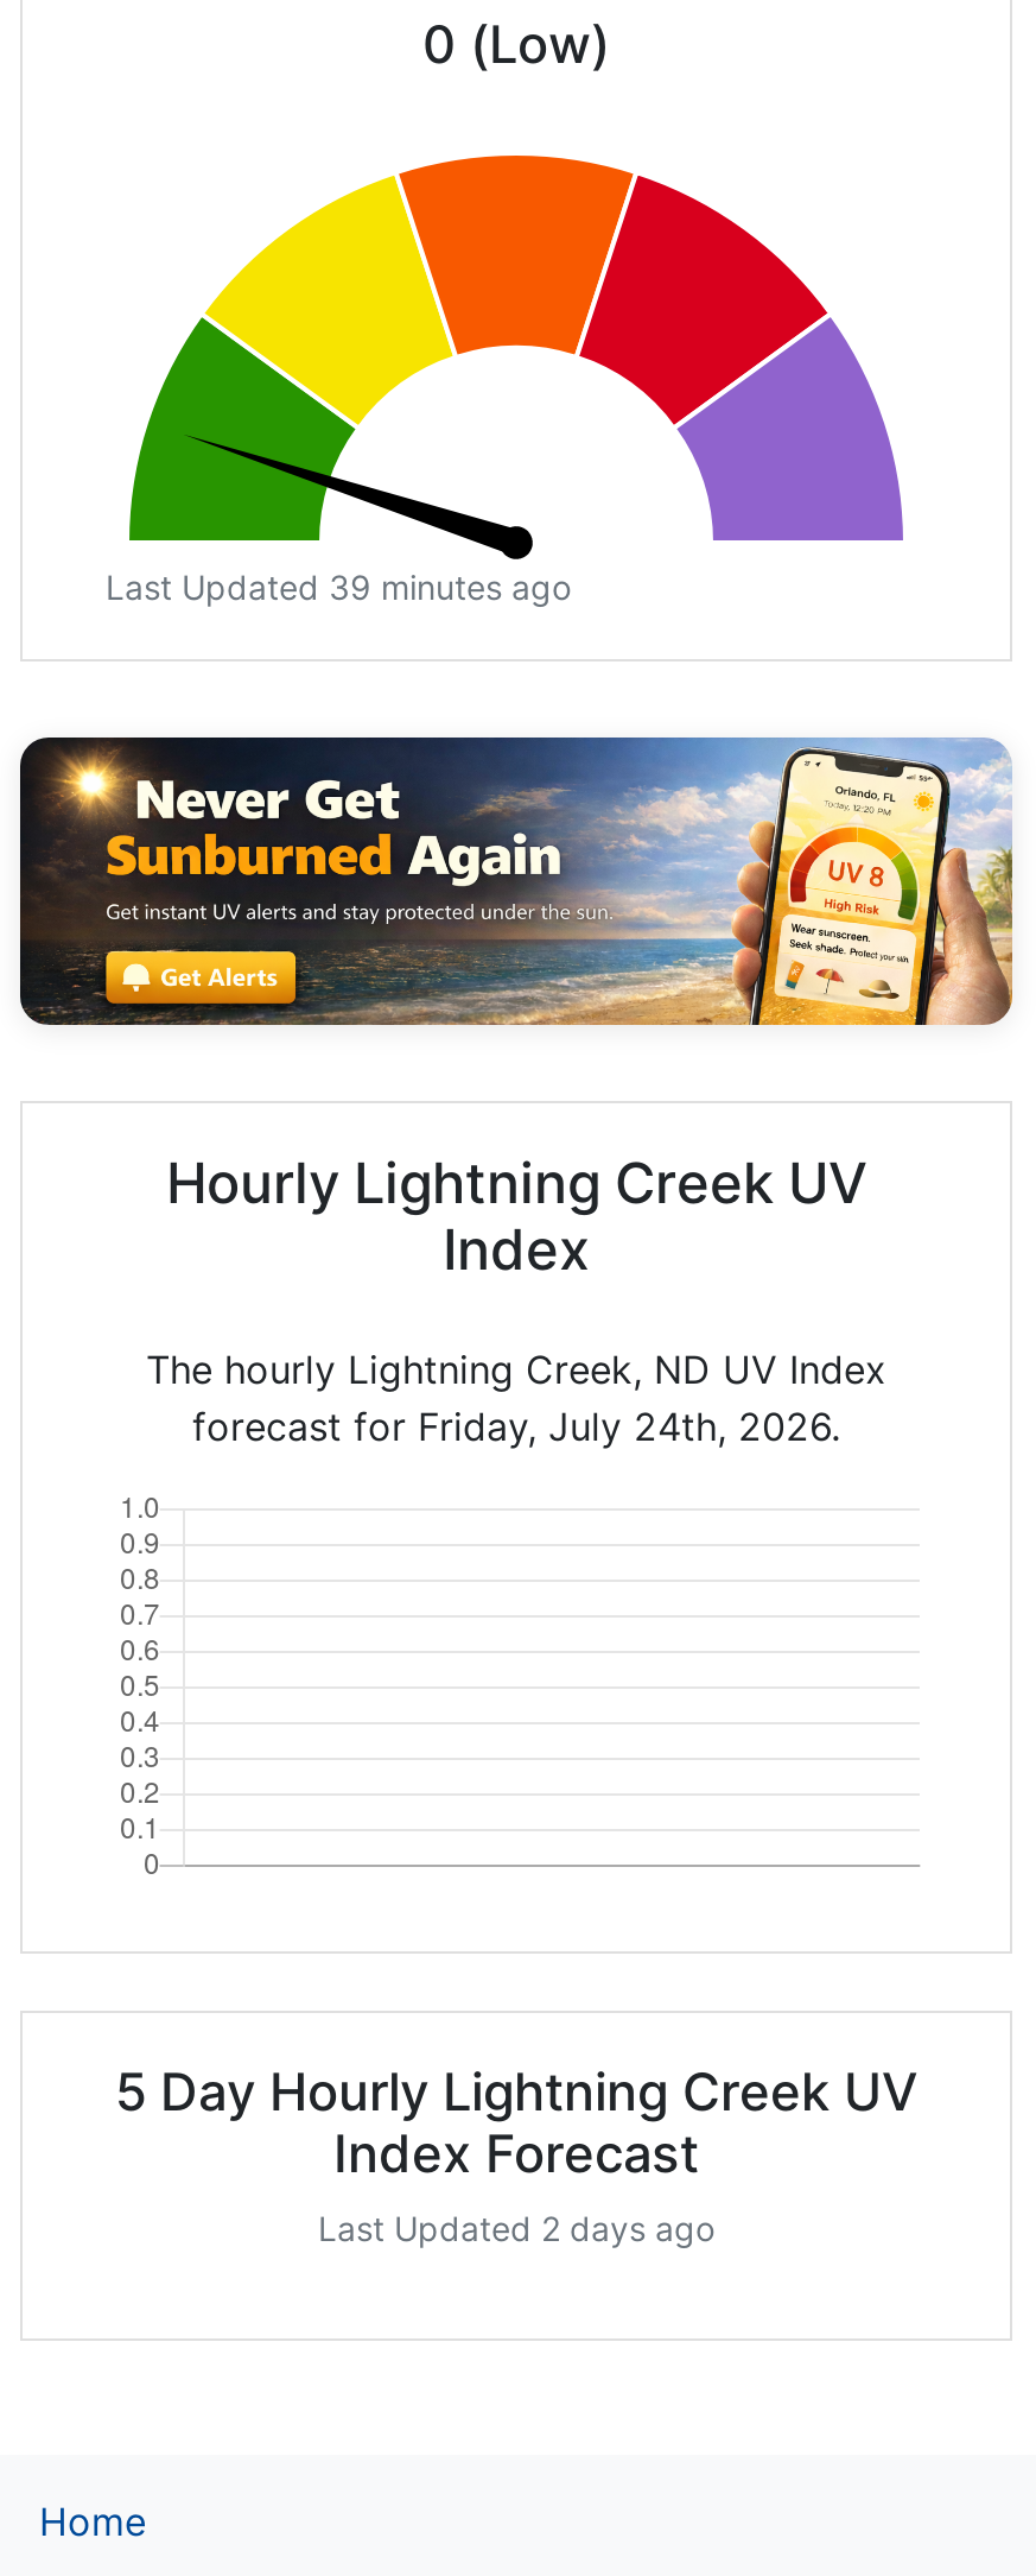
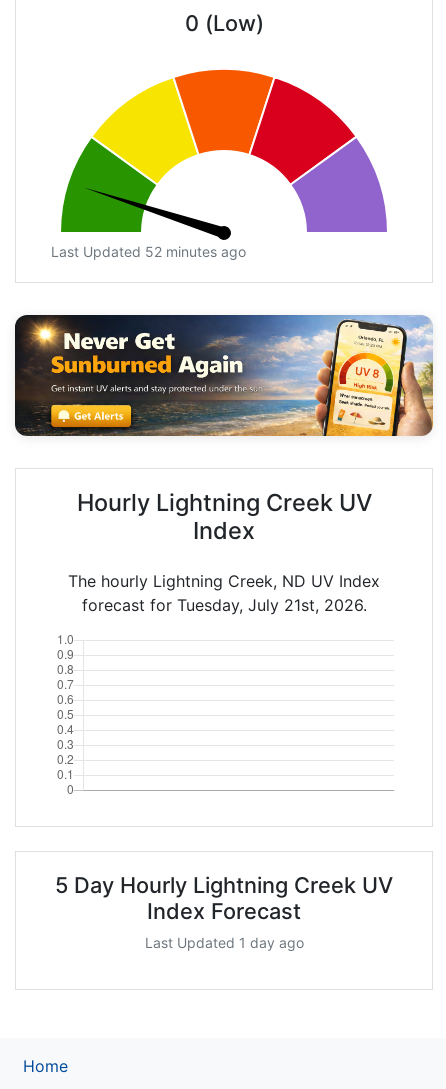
[106,567,571,607] Last Updated 39 minutes ago -> [51,243,246,260] Last Updated 52 minutes ago
[192,1402,840,1450] forecast for Friday, July 24th, 2026. -> [81,595,366,615] forecast for Tuesday, July 21st, 2026.
[318,2207,714,2248] Last Updated 2 days ago -> [144,934,303,951] Last Updated 1 day ago

